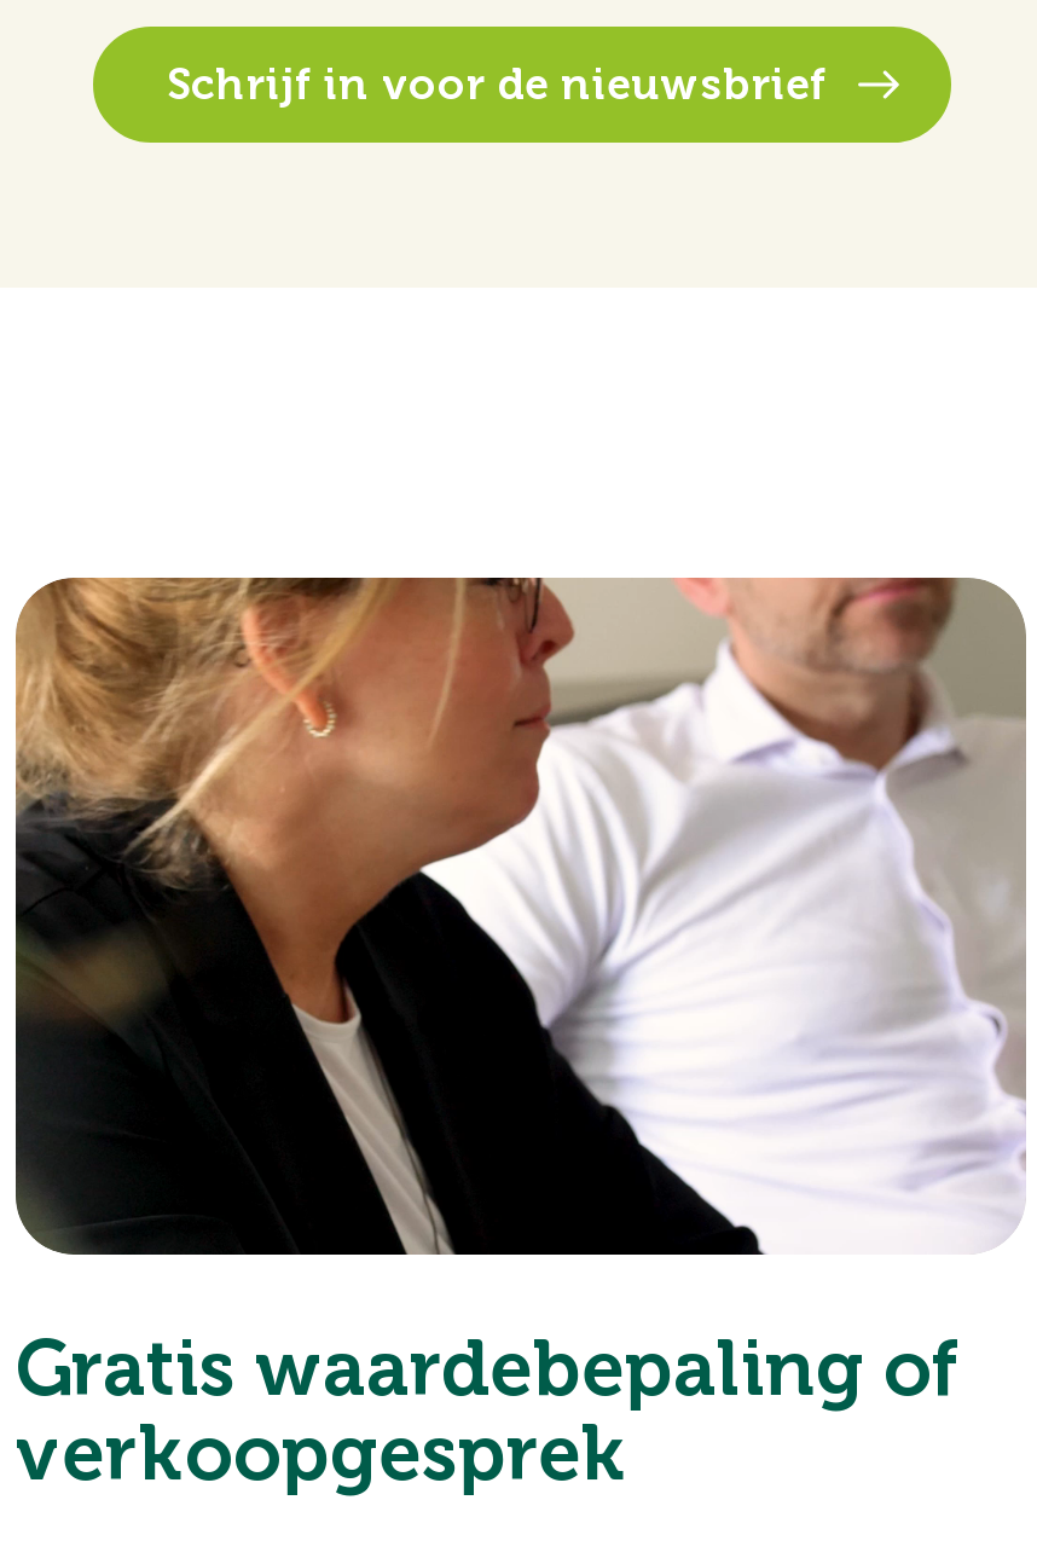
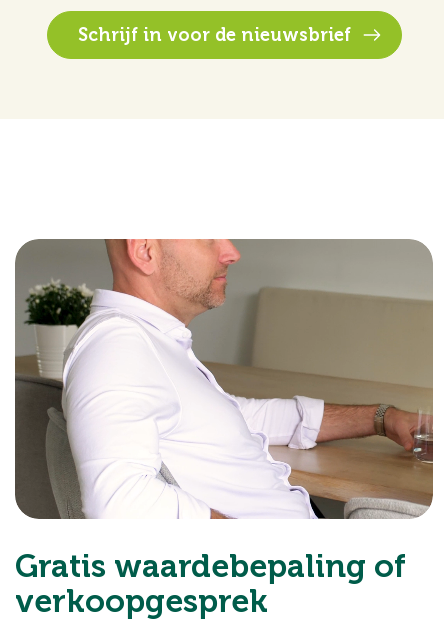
[16,575,1026,1257] [image] -> [15,238,434,520] [image]

